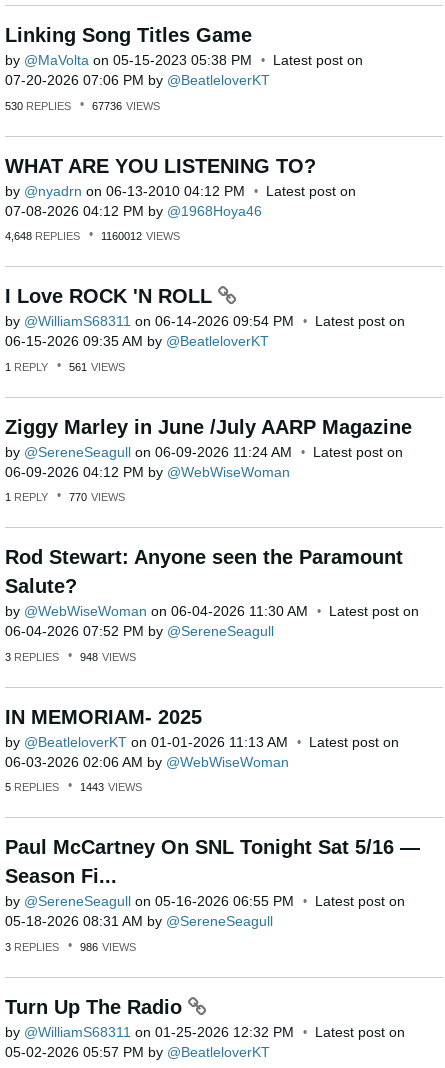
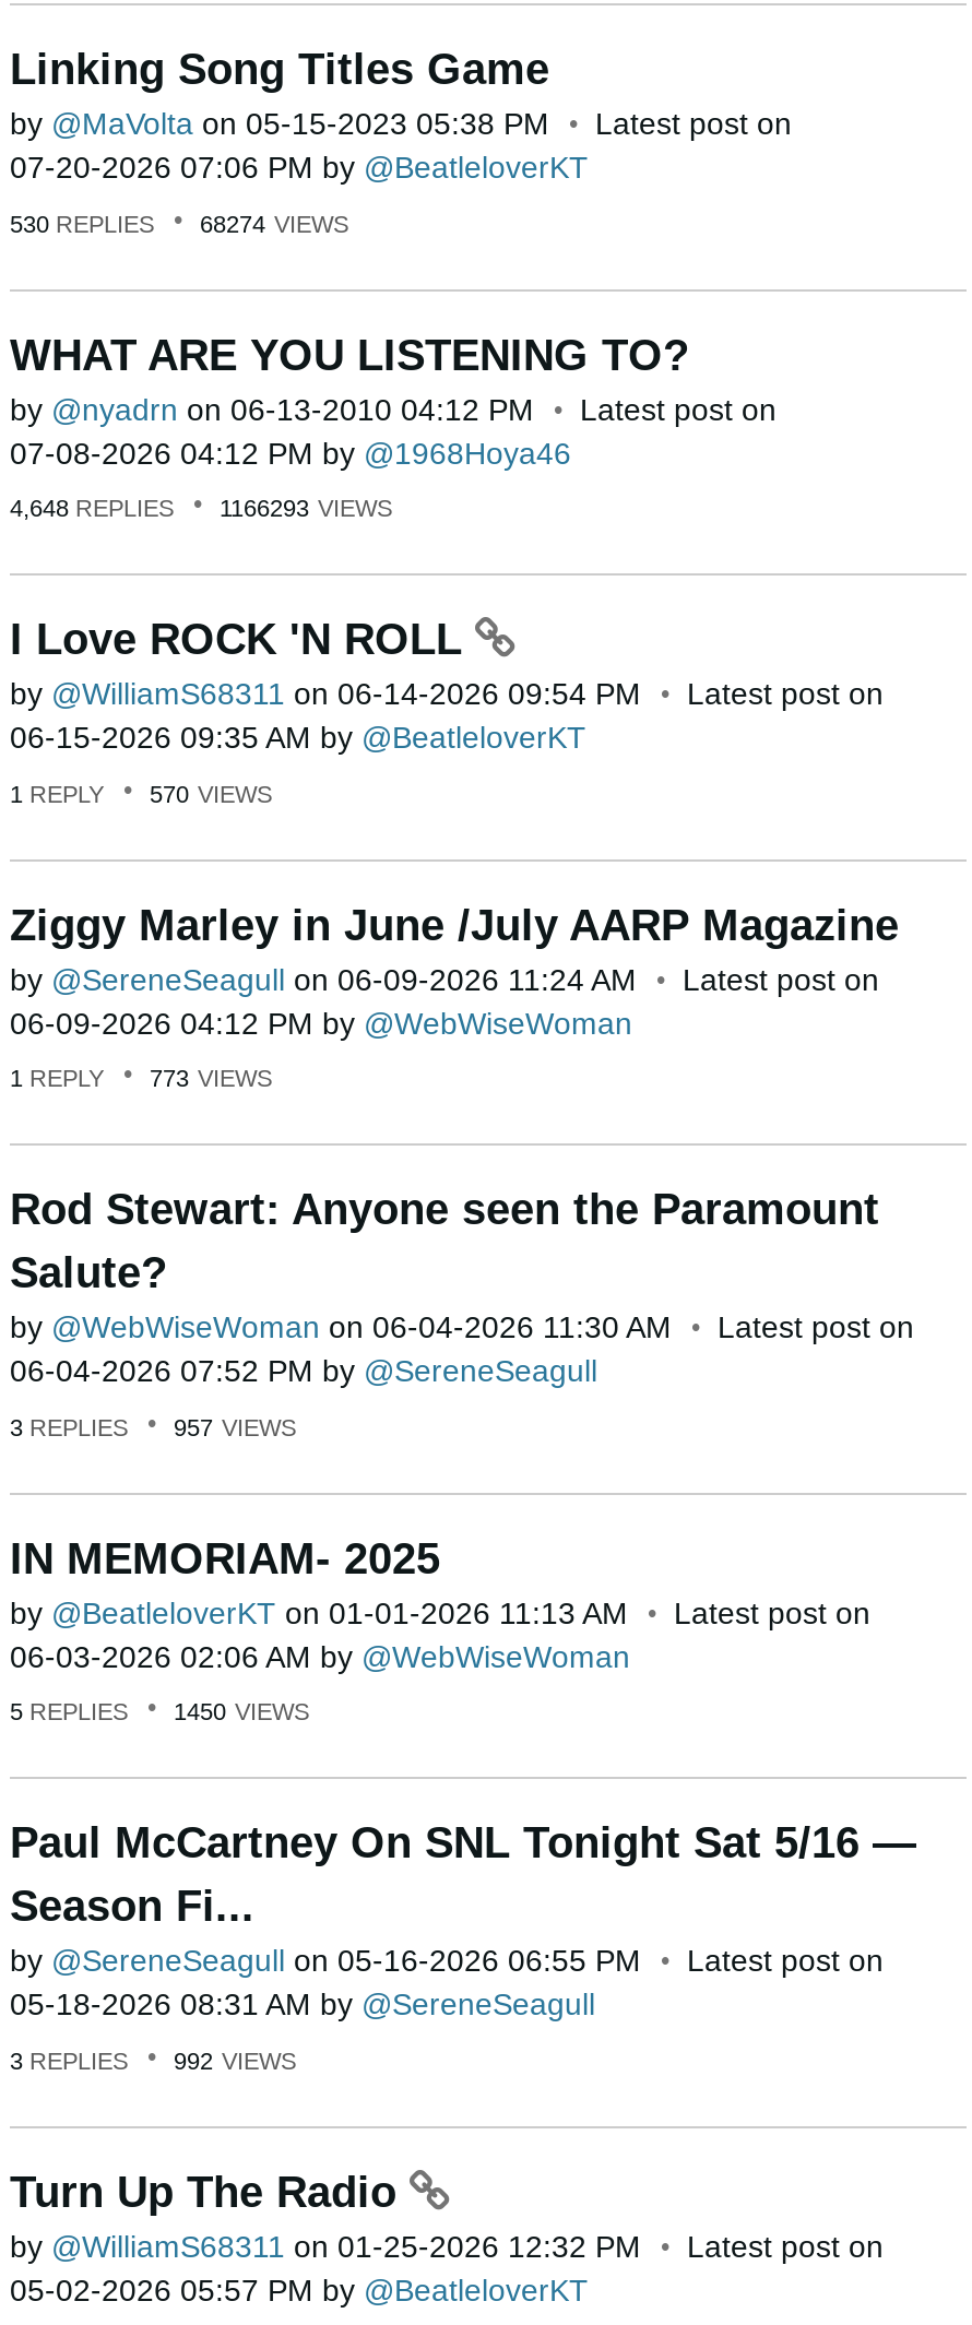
[5,100,160,112] 530 REPLIES 67736 VIEWS -> [10,210,348,236] 530 REPLIES 68274 VIEWS
[5,230,180,242] 4,648 REPLIES 1160012 VIEWS -> [10,495,392,521] 4,648 REPLIES 1166293 VIEWS
[5,361,125,373] 1 REPLY 561 VIEWS -> [10,780,272,806] 1 REPLY 570 VIEWS
[5,491,125,503] 1 REPLY 770 VIEWS -> [10,1065,272,1091] 1 REPLY 773 VIEWS
[5,651,136,663] 3 REPLIES 948 VIEWS -> [10,1414,296,1440] 3 REPLIES 957 VIEWS
[5,781,142,793] 5 REPLIES 1443 VIEWS -> [10,1699,309,1725] 5 REPLIES 1450 VIEWS
[5,941,136,953] 3 REPLIES 986 VIEWS -> [10,2047,296,2073] 3 REPLIES 992 VIEWS

